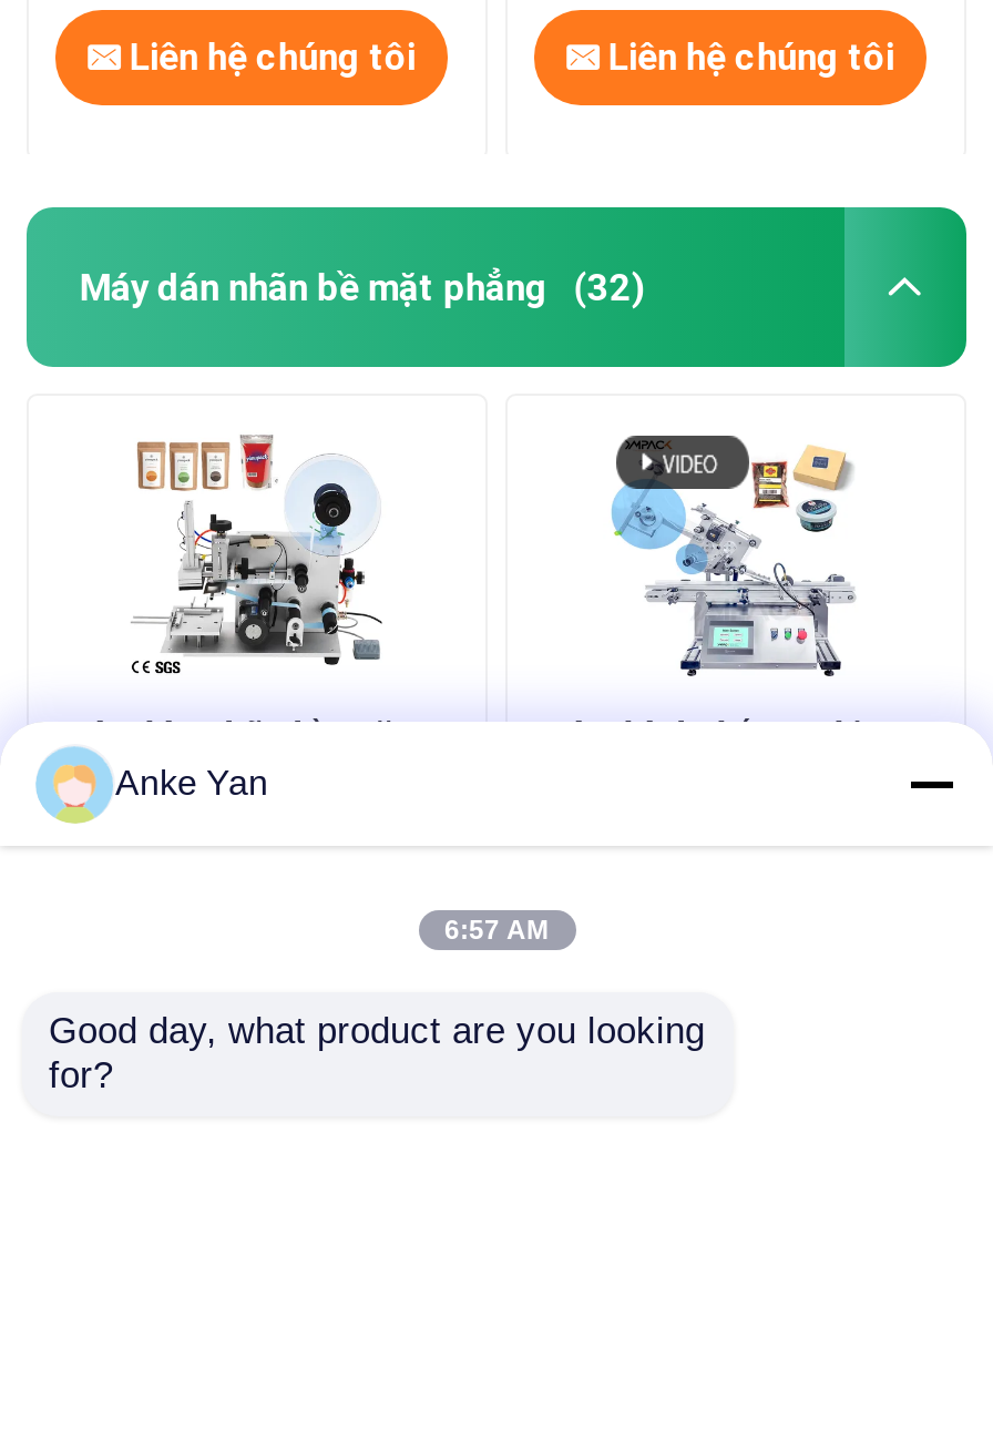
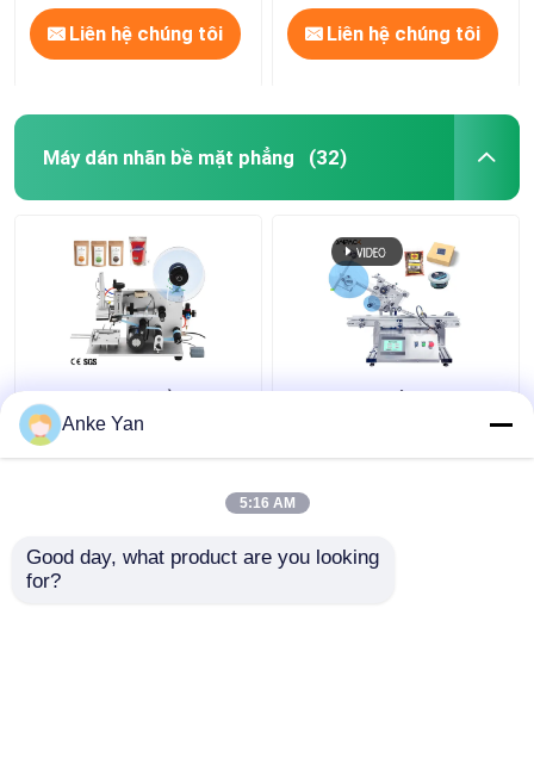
[444,915,549,946] 6:57 AM -> [239,495,295,511] 5:16 AM

